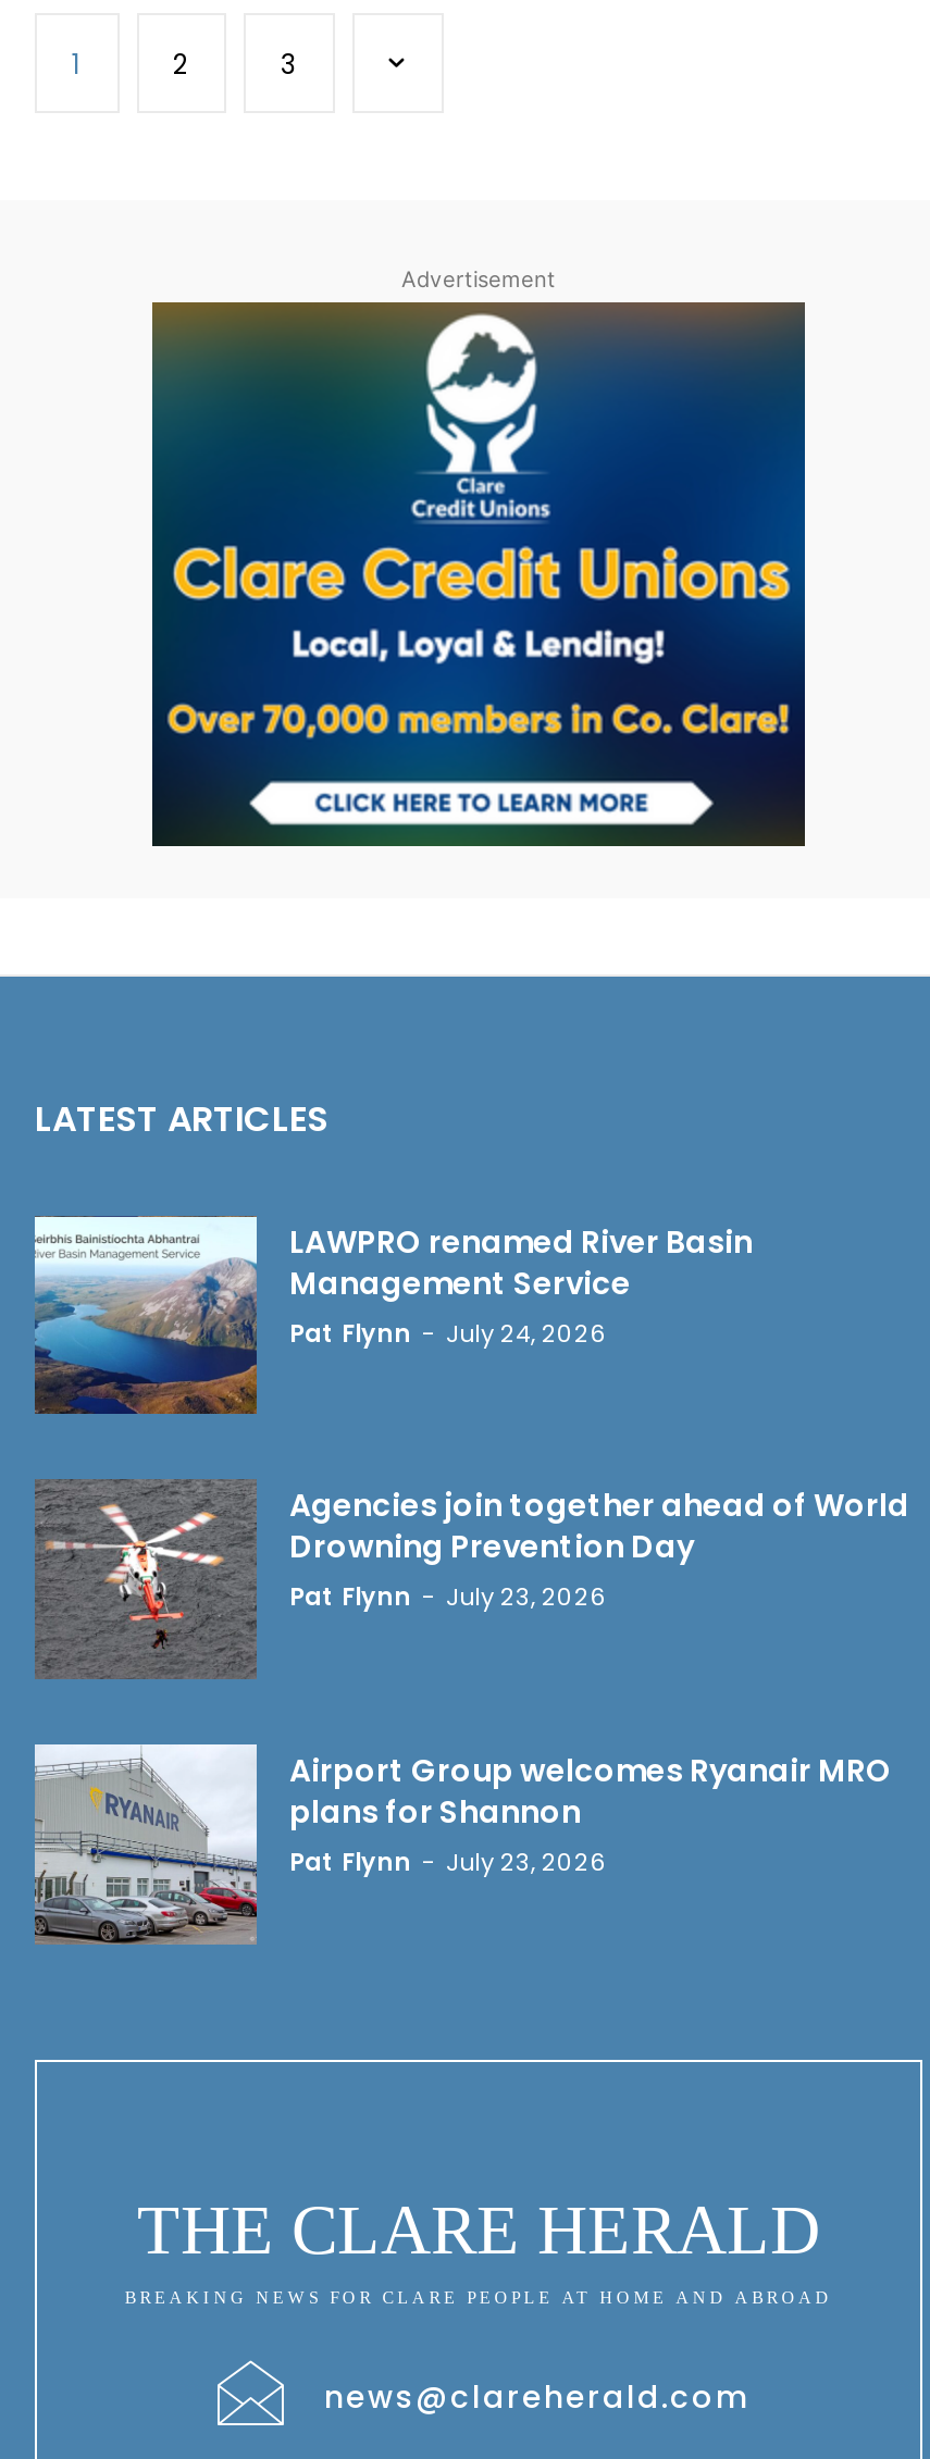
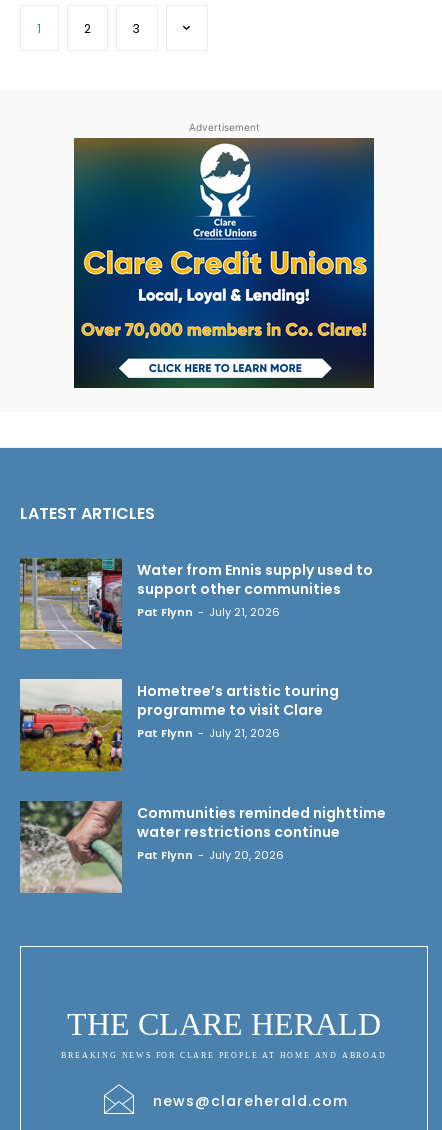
[33,1214,753,1416] [image] | LAWPRO renamed River Basin | Management Service | Pat Flynn - July 24, 2026 -> [19,557,373,650] [image] | Water from Ennis supply used to | support other communities | Pat Flynn - July 21, 2026
[35,1479,909,1677] [image] | Agencies join together ahead of World | Drowning Prevention Day | Pat Flynn - July 23, 2026 -> [19,678,339,771] [image] | Hometree’s artistic touring | programme to visit Clare | Pat Flynn - July 21, 2026
[33,1742,892,1945] [image] | Airport Group welcomes Ryanair MRO | plans for Shannon | Pat Flynn - July 23, 2026 -> [19,800,386,893] [image] | Communities reminded nighttime | water restrictions continue | Pat Flynn - July 20, 2026

